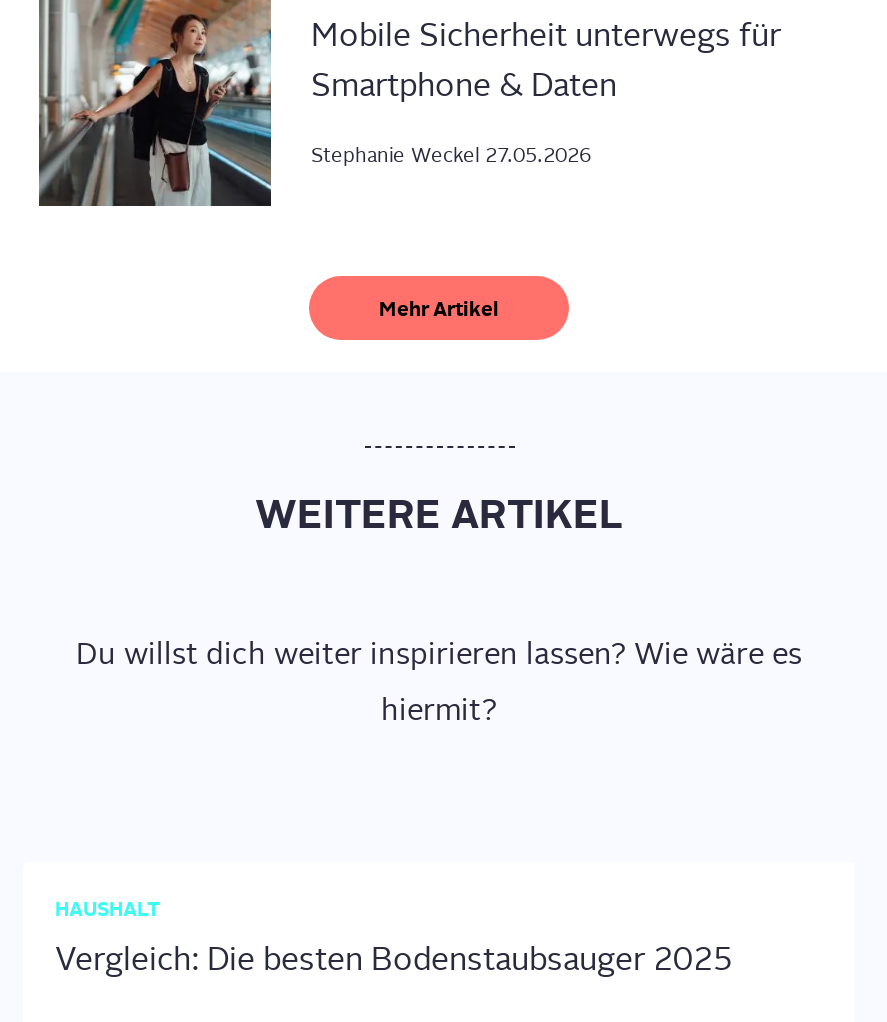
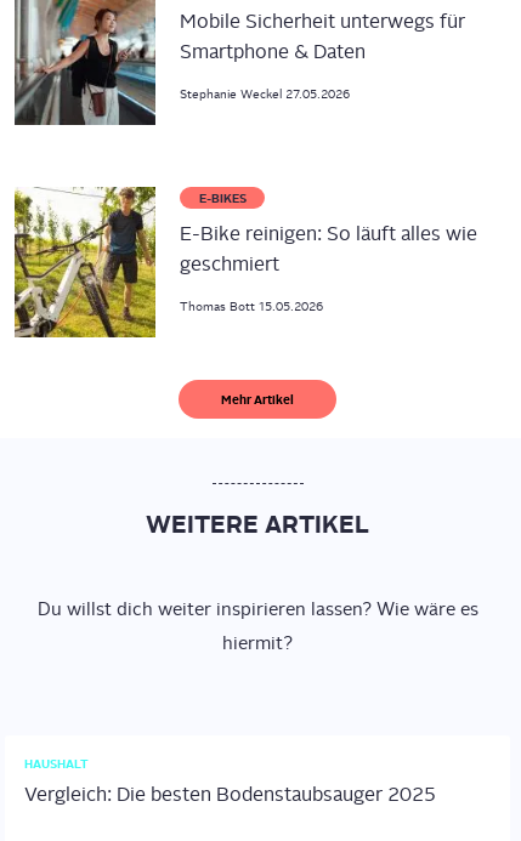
none -> [13,186,477,339] [image] | E-BIKES | E-Bike reinigen: So läuft alles wie | geschmiert | Thomas Bott 15.05.2026

